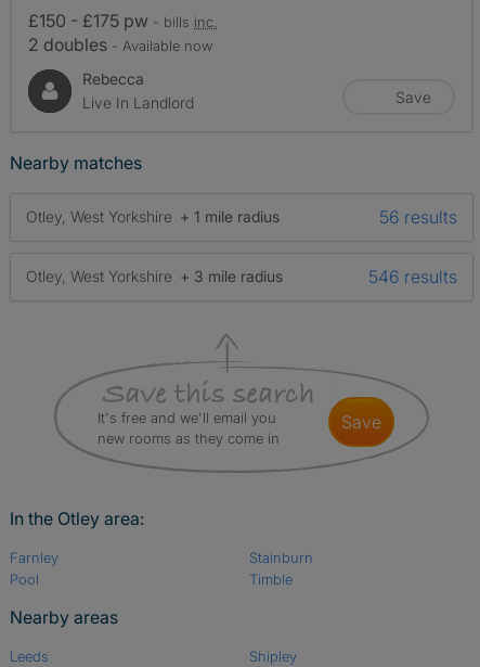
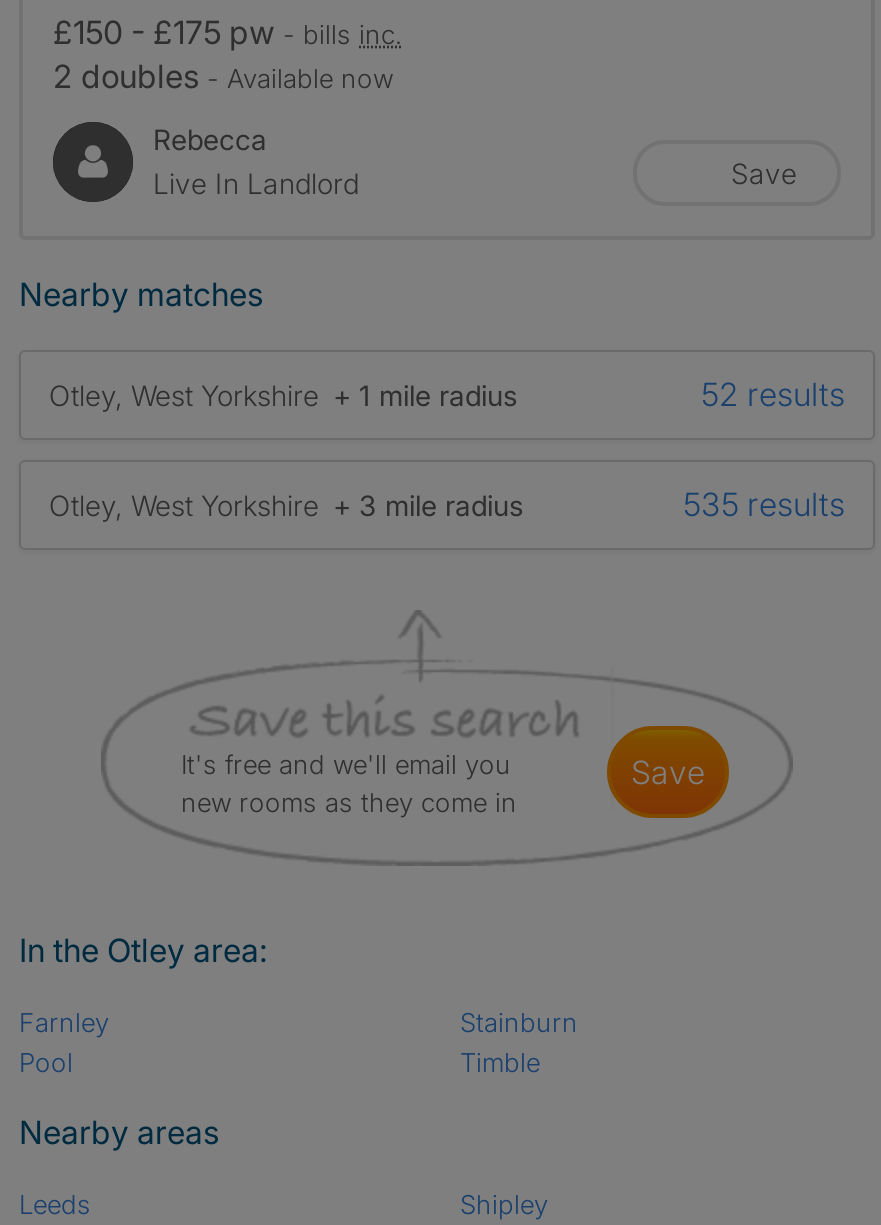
[379,206,457,227] 56 results -> [701,374,845,414] 52 results
[368,265,457,287] 546 results -> [683,484,845,524] 535 results

